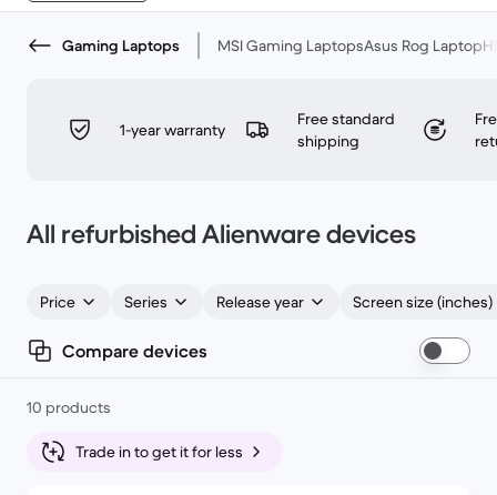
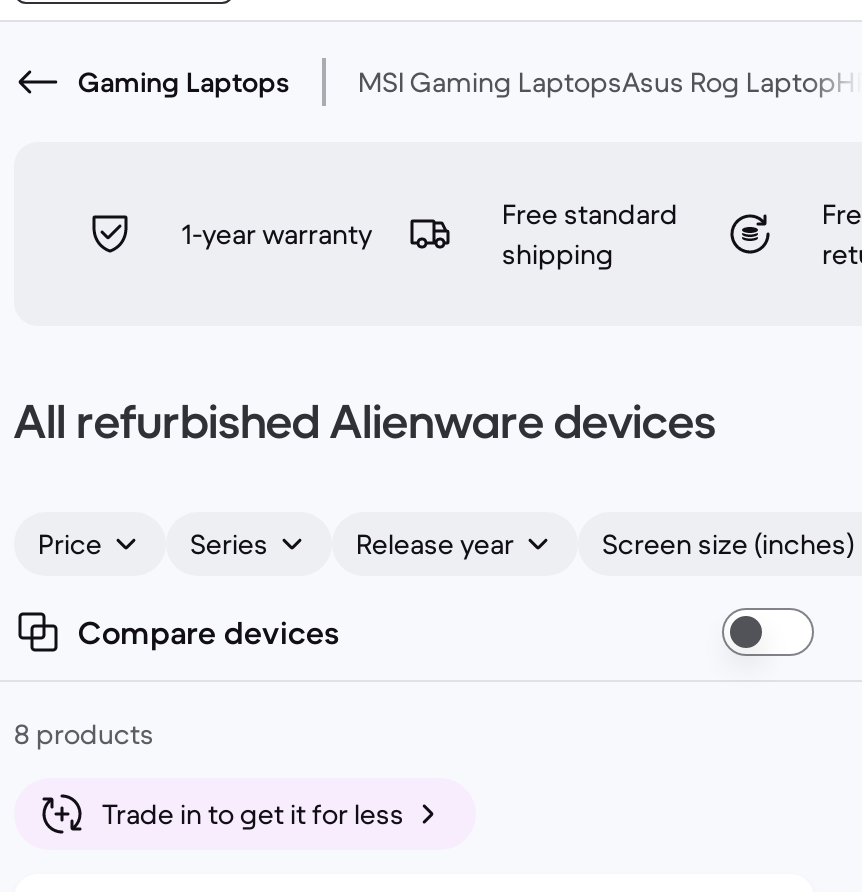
[27,397,111,417] 10 products -> [14,716,154,752] 8 products

